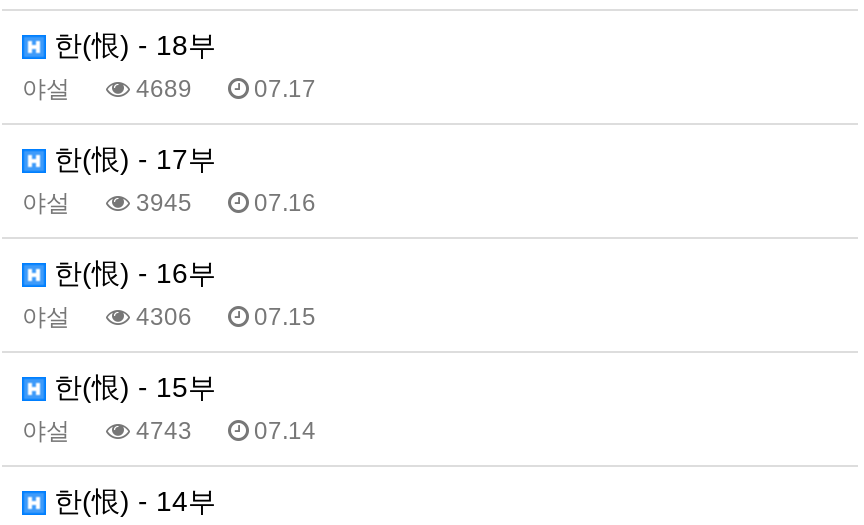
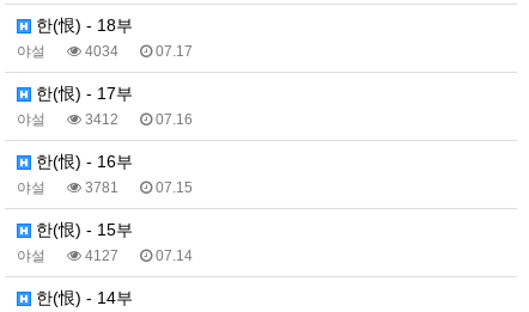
[130,75,316,103] 4689 07.17 -> [81,43,193,60] 4034 07.17
[130,189,316,217] 3945 07.16 -> [81,111,193,128] 3412 07.16
[130,303,316,331] 4306 07.15 -> [81,179,193,196] 3781 07.15
[130,417,316,445] 4743 07.14 -> [81,247,193,264] 4127 07.14

